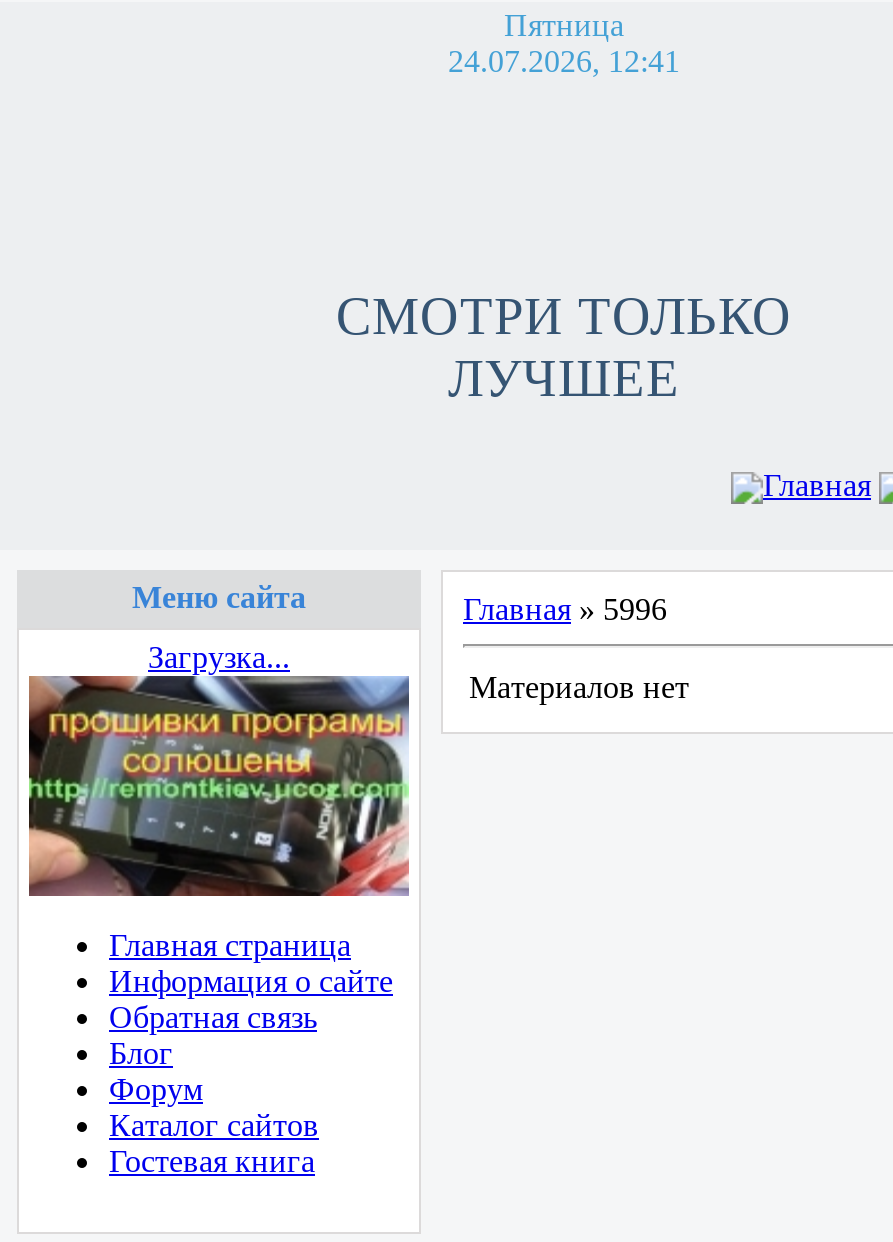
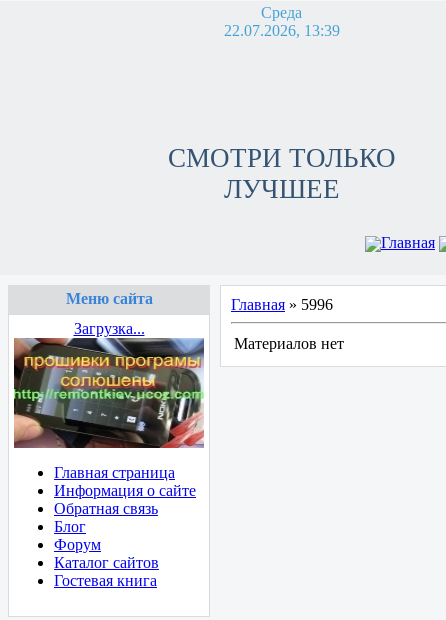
[448,8,680,78] Пятница | 24.07.2026, 12:41 -> [223,4,339,39] Среда | 22.07.2026, 13:39

